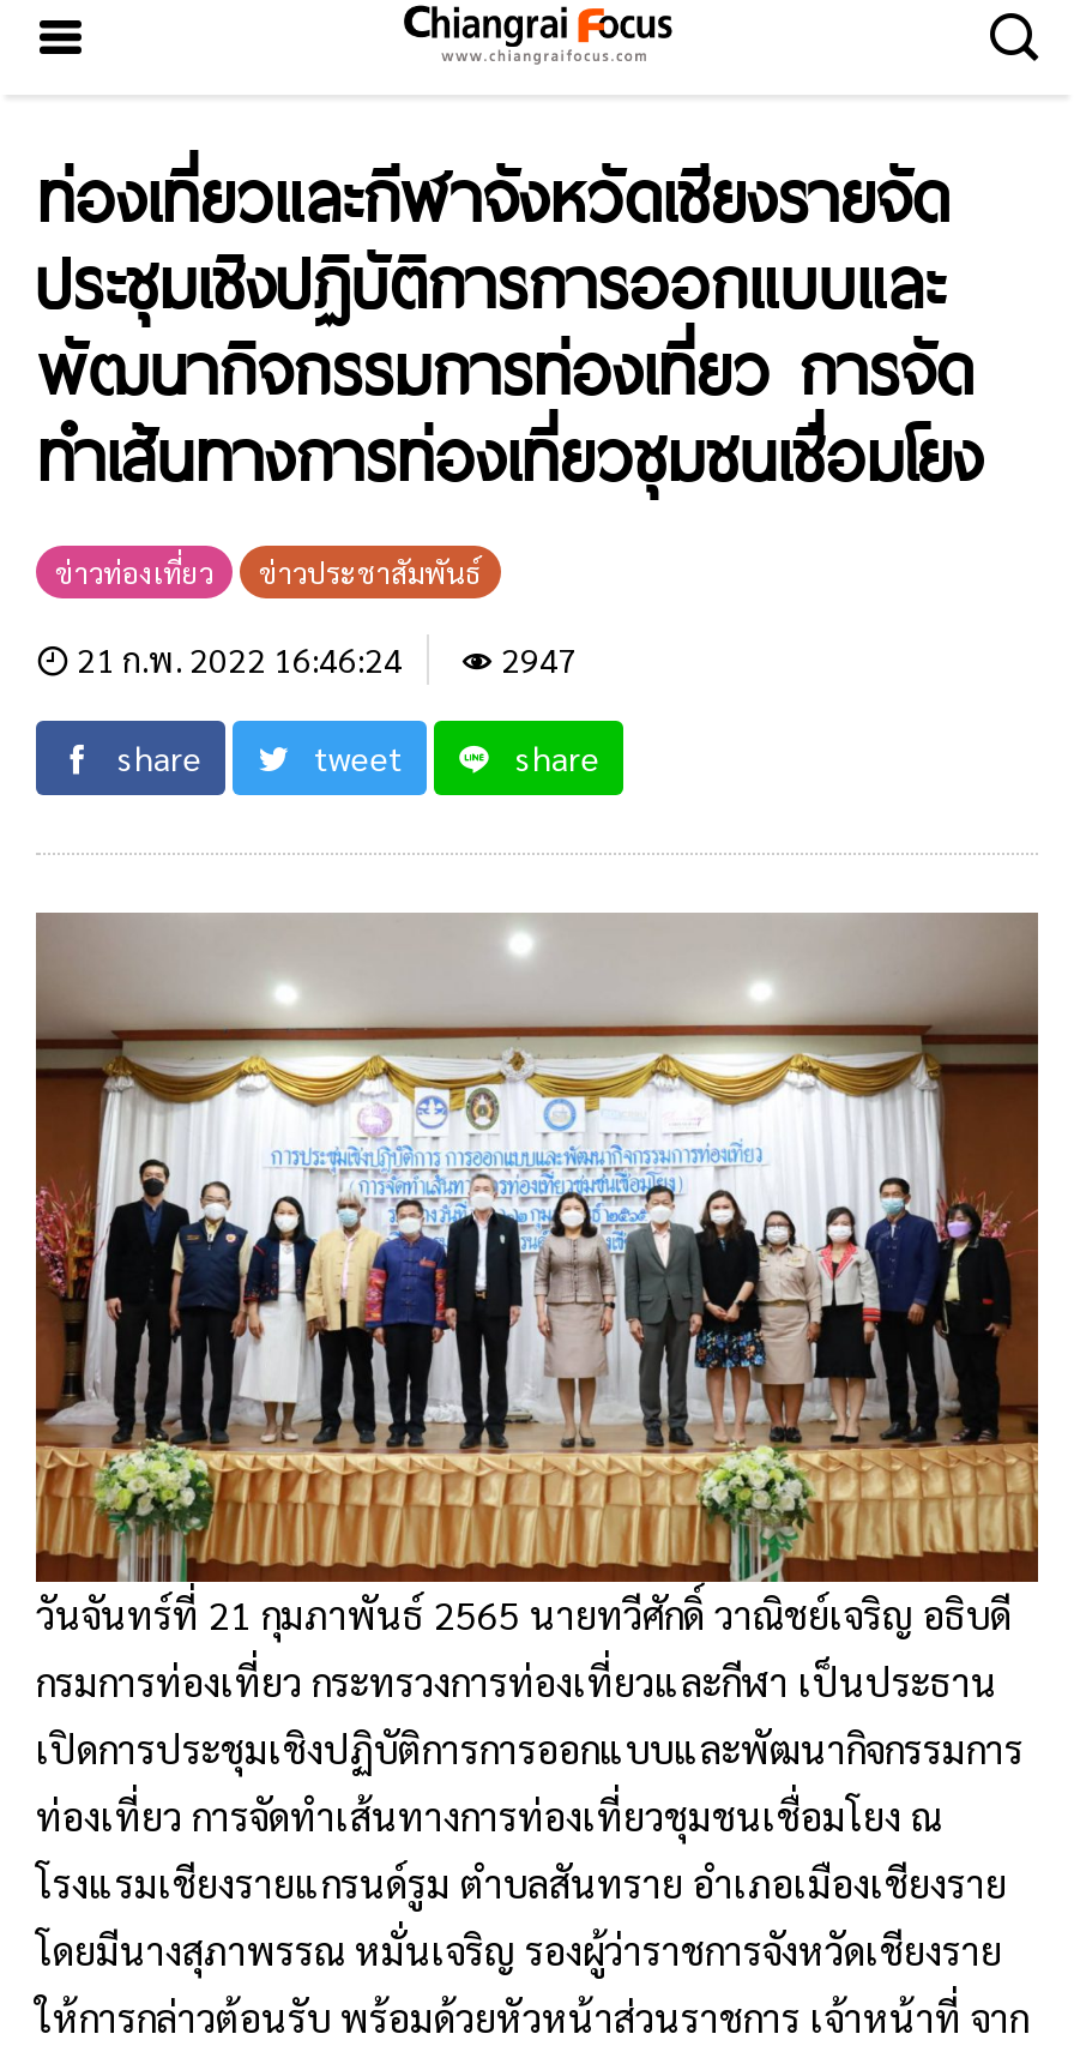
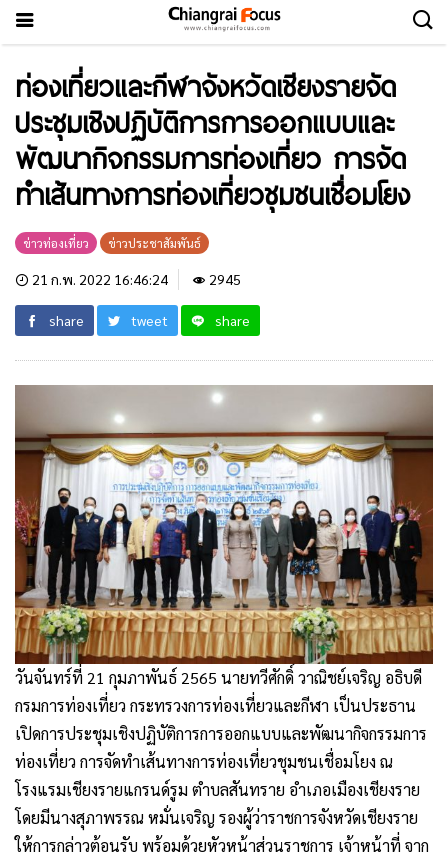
[494,637,578,680] 2947 -> [206,270,241,288] 2945

